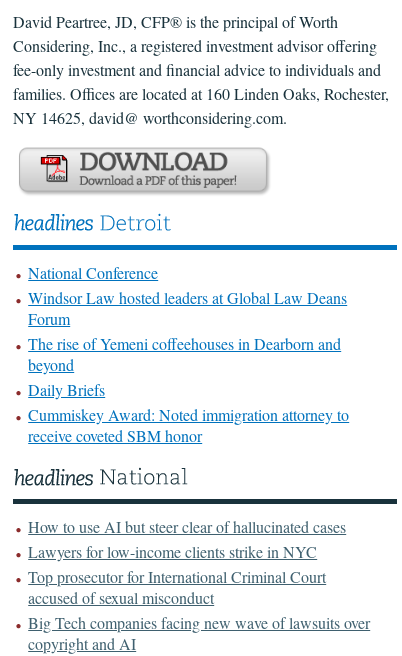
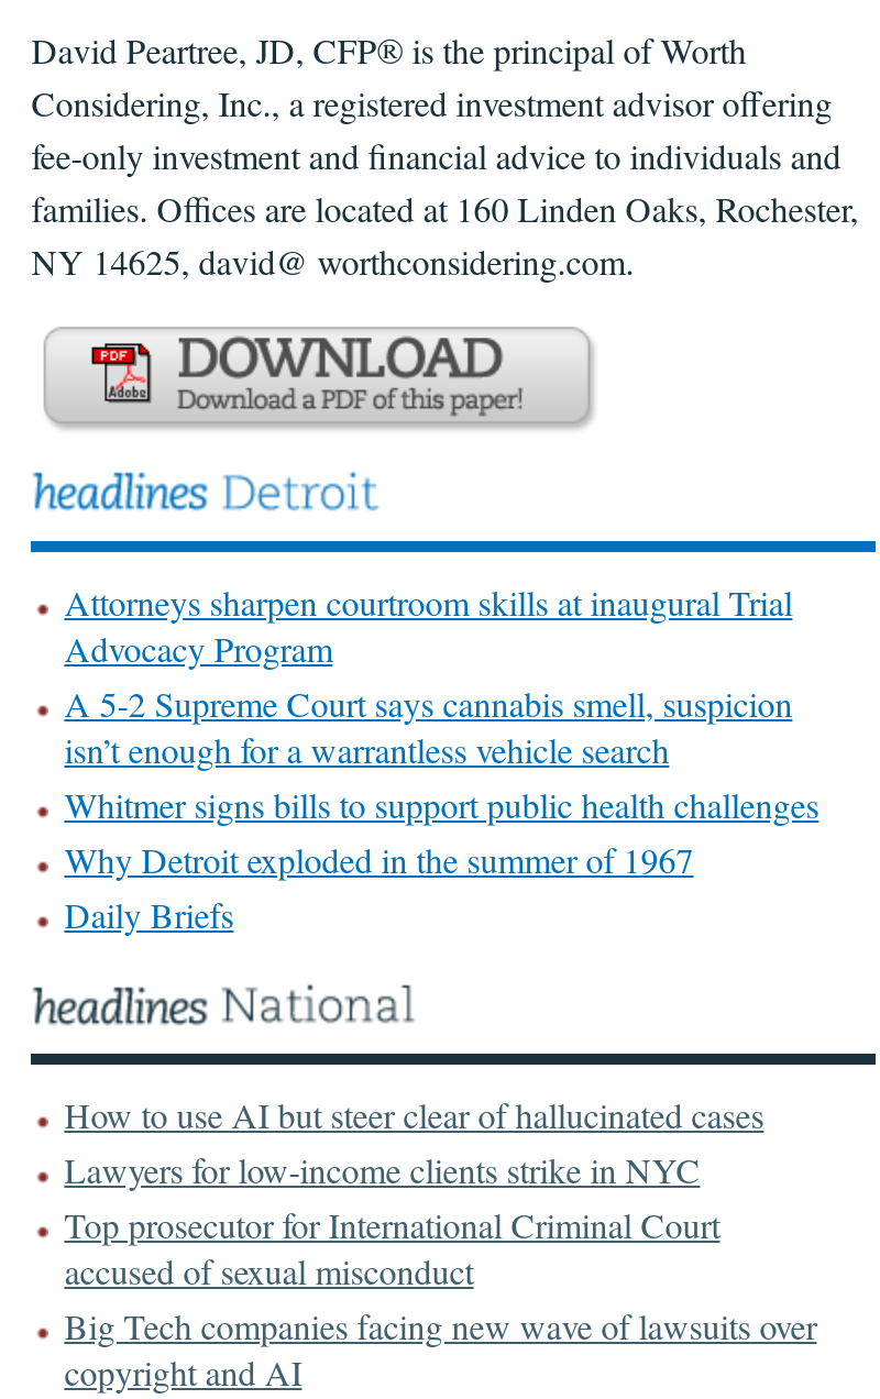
[28,262,347,375] National Conference | Windsor Law hosted leaders at Global Law Deans | Forum | The rise of Yemeni coffeehouses in Dearborn and | beyond -> [64,578,819,881] Attorneys sharpen courtroom skills at inaugural Trial | Advocacy Program | A 5-2 Supreme Court says cannabis smell, suspicion | isn’t enough for a warrantless vehicle search | Whitmer signs bills to support public health challenges | Why Detroit exploded in the summer of 1967
moved [28,379,105,400] -> [64,890,234,936]: Daily Briefs
[28,404,349,446] Cummiskey Award: Noted immigration attorney to | receive coveted SBM honor -> none

